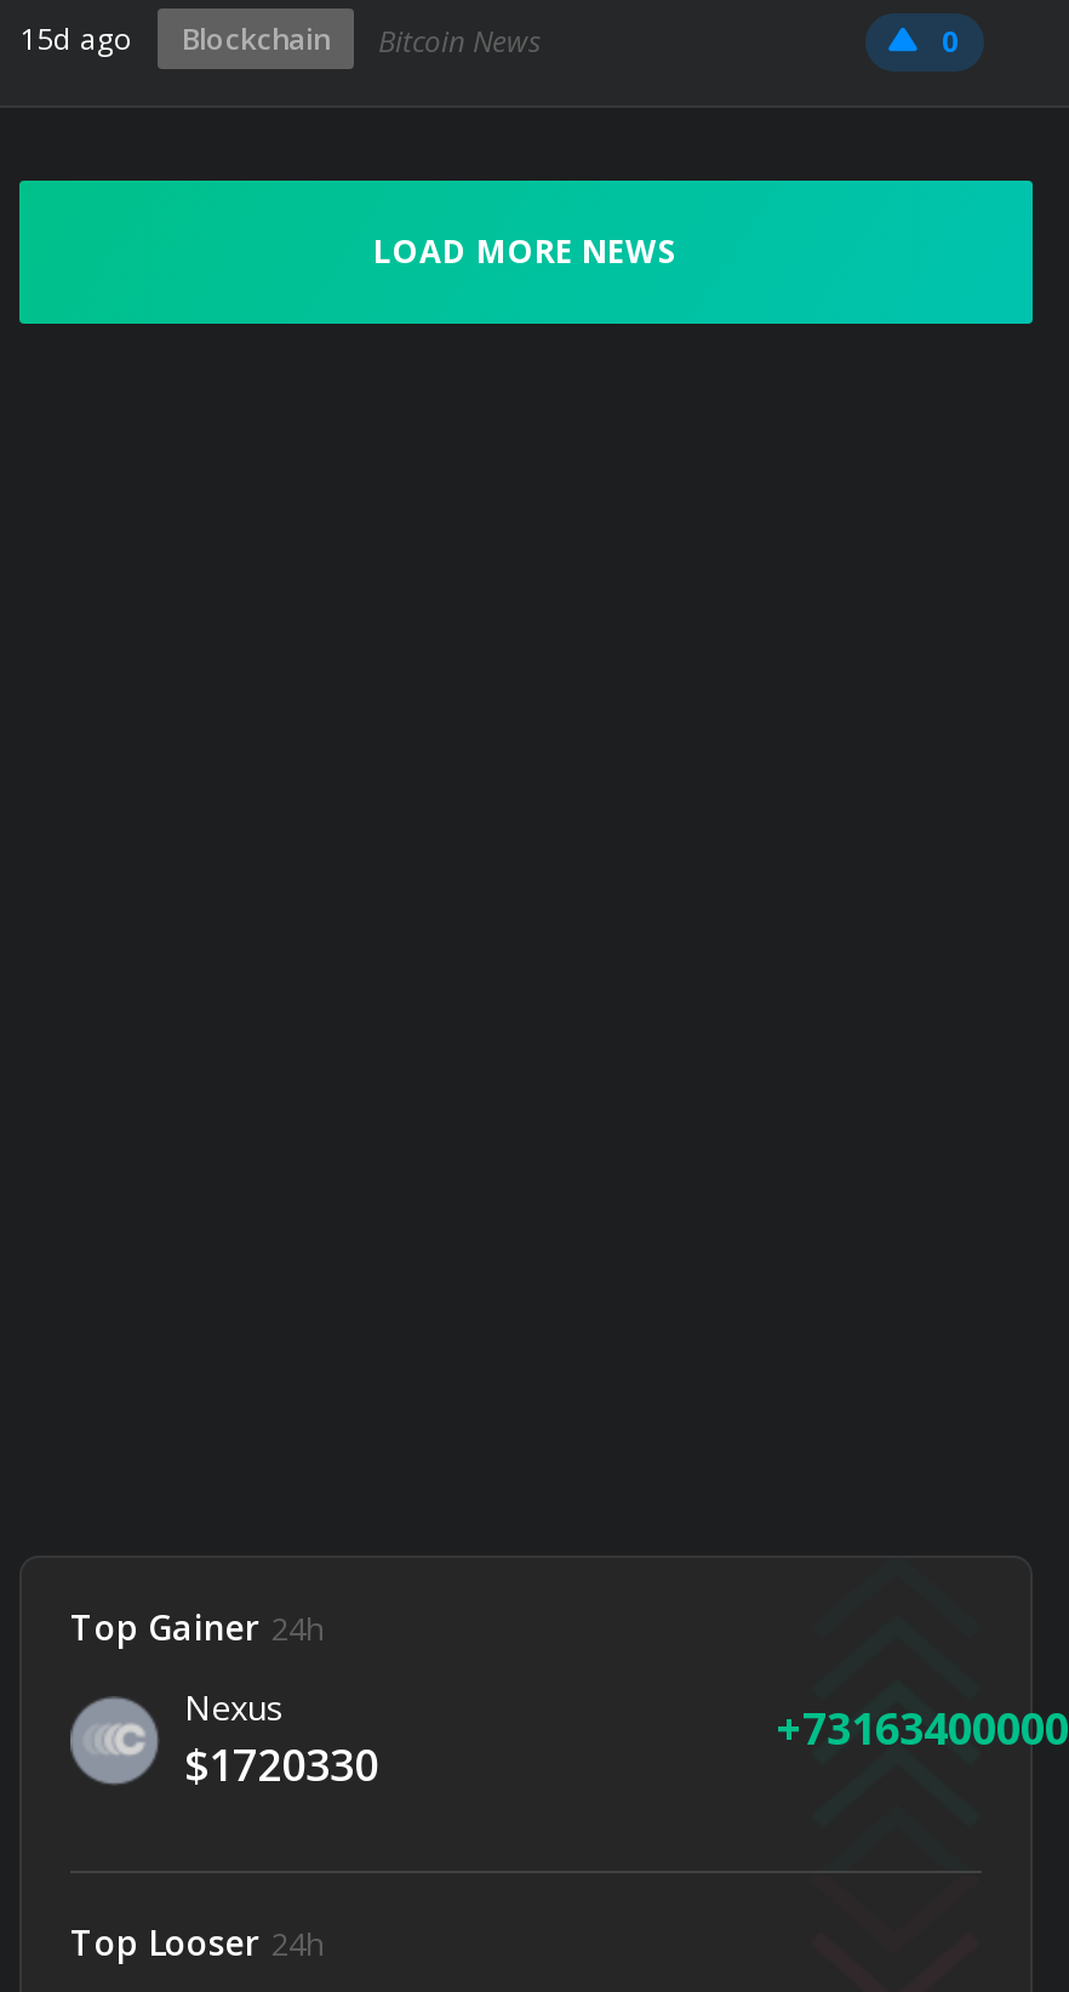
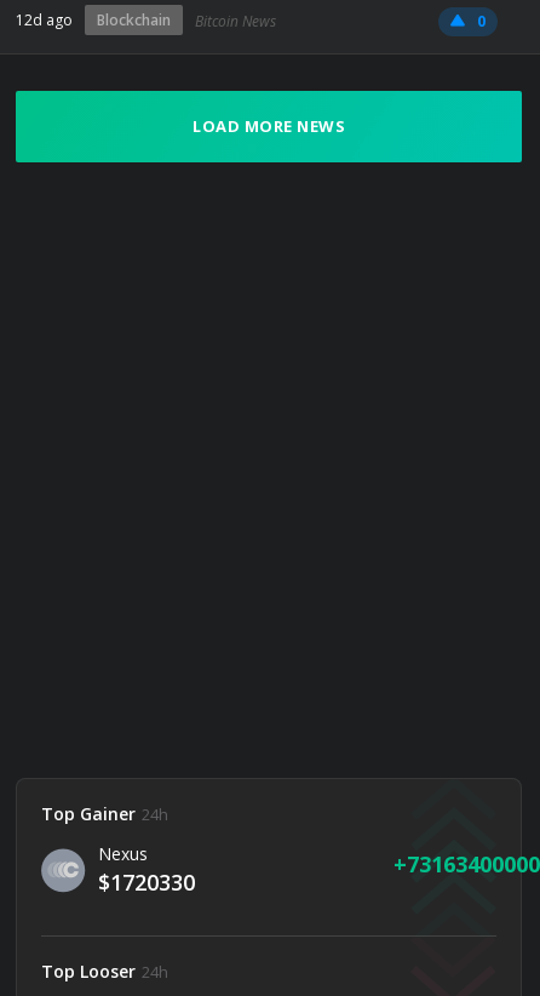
[19,18,541,62] 15d ago Blockchain Bitcoin News -> [16,10,276,32] 12d ago Blockchain Bitcoin News

